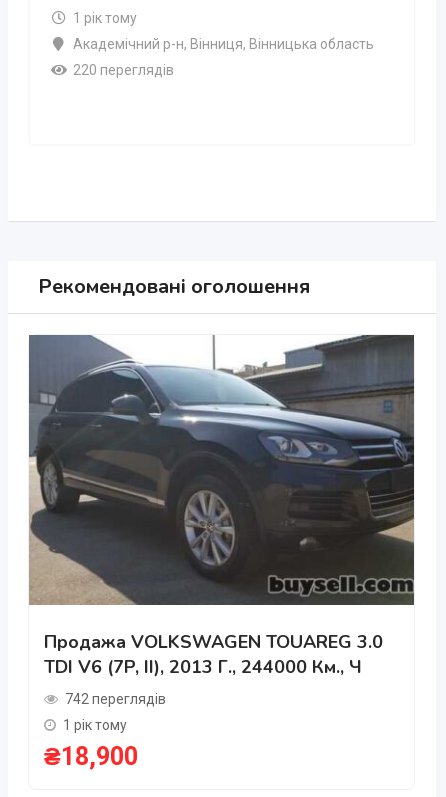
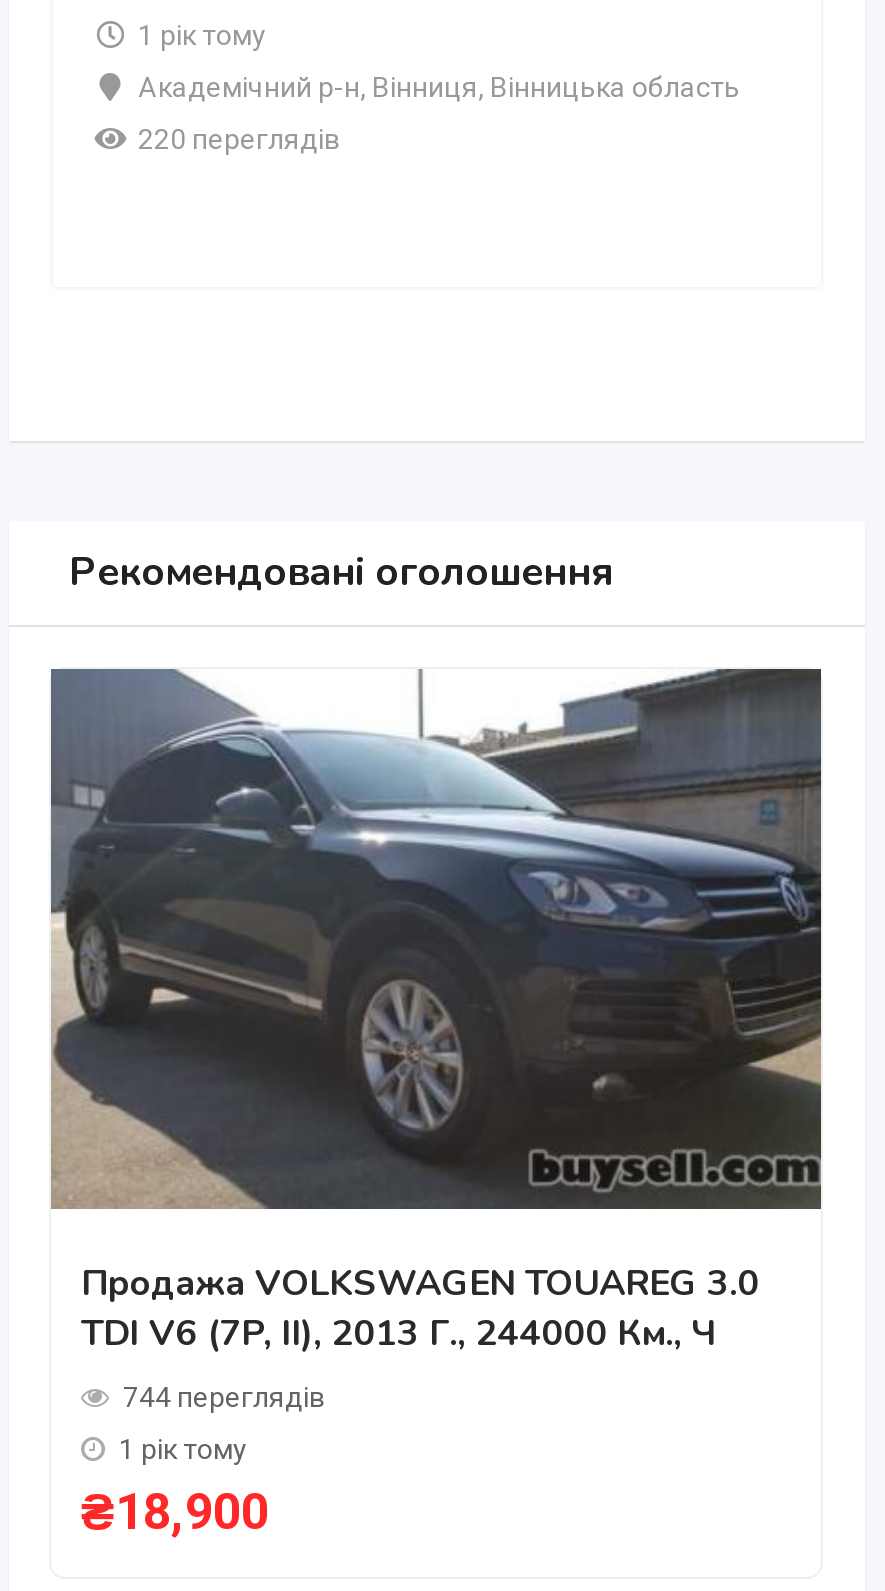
[65,690,166,706] 742 переглядів -> [123,1380,325,1412] 744 переглядів

